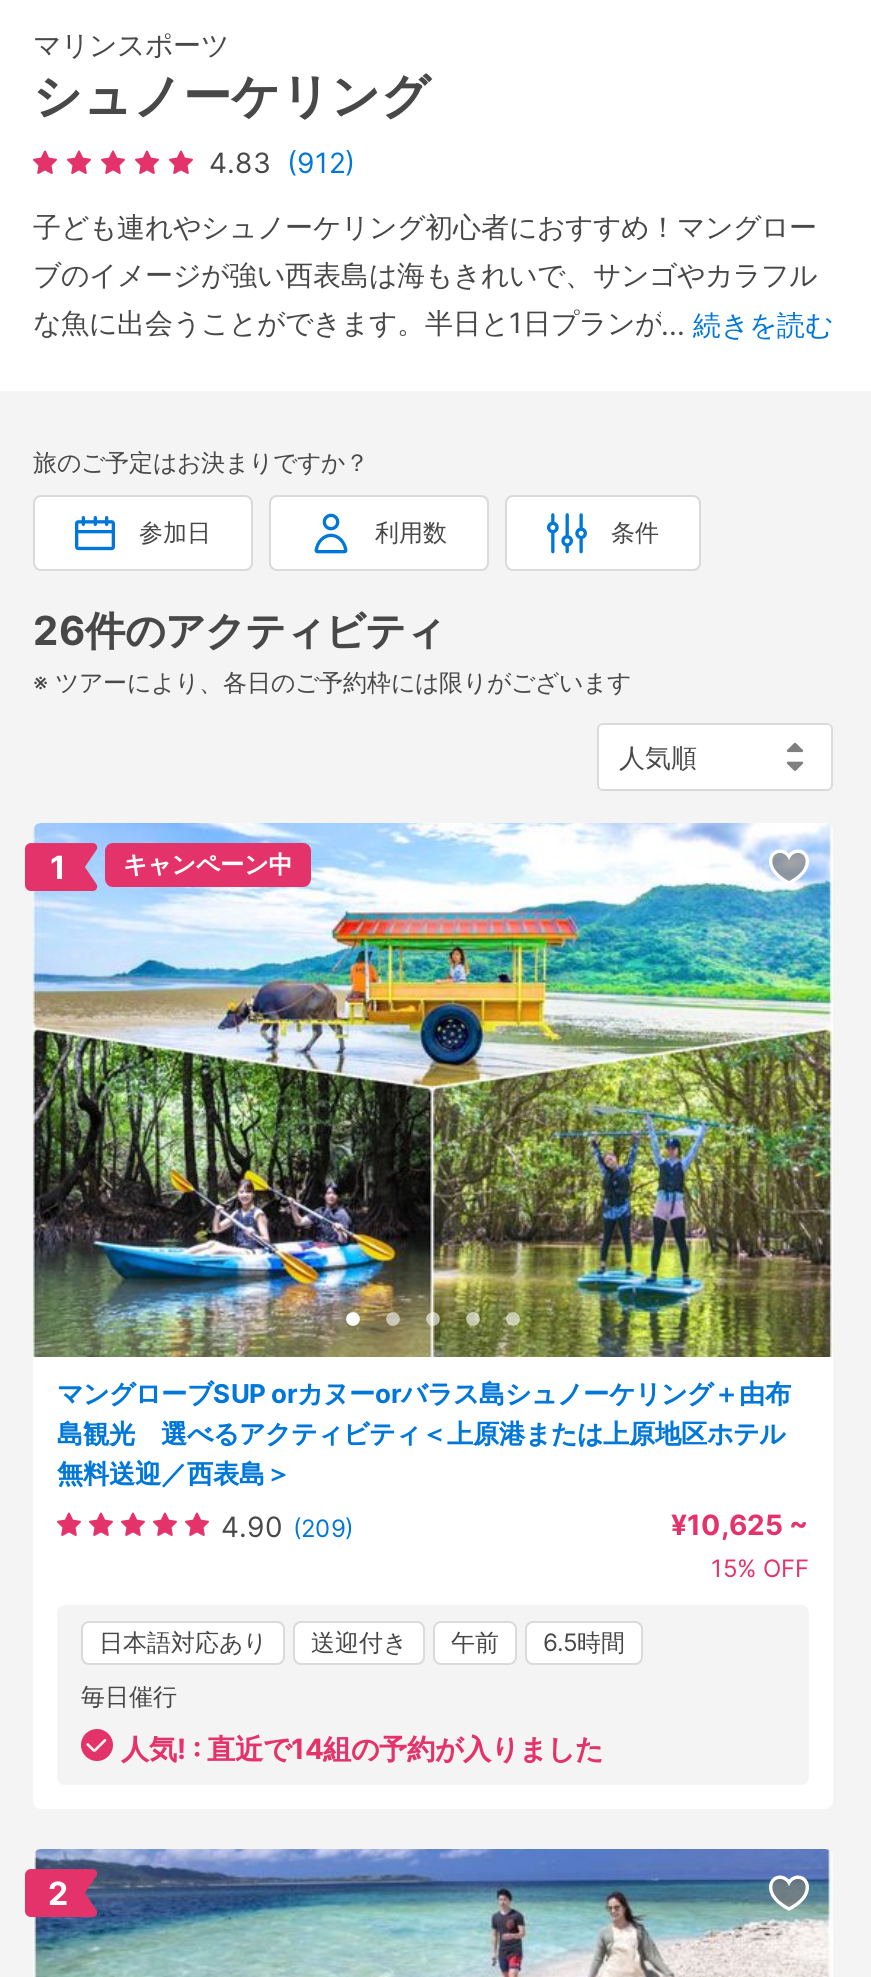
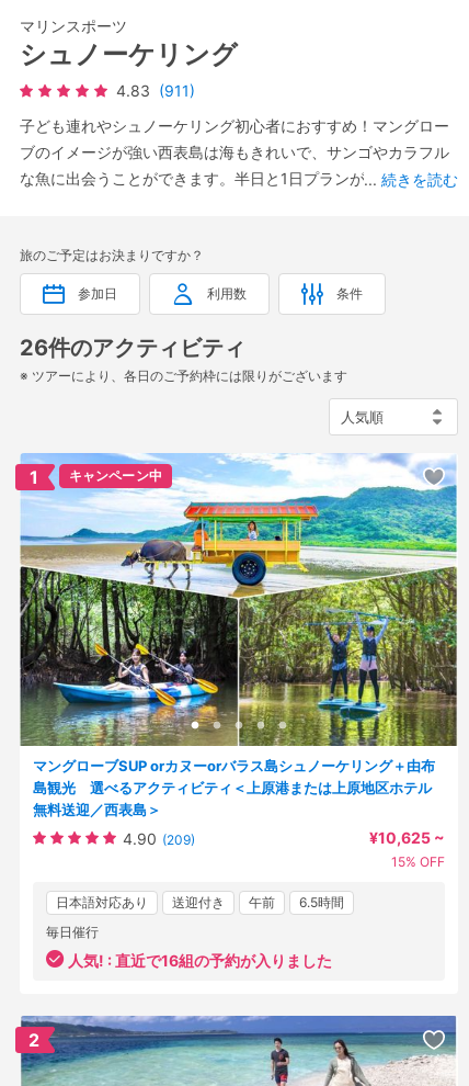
[209,144,355,178] 4.83 (912) -> [116,81,195,99] 4.83 (911)
[121,1731,603,1765] 人気! :直近で14組の予約が入りました -> [68,951,332,970] 人気! :直近で16組の予約が入りました

